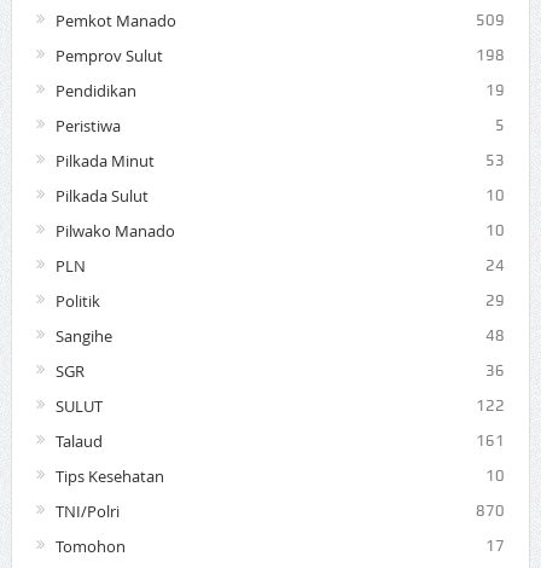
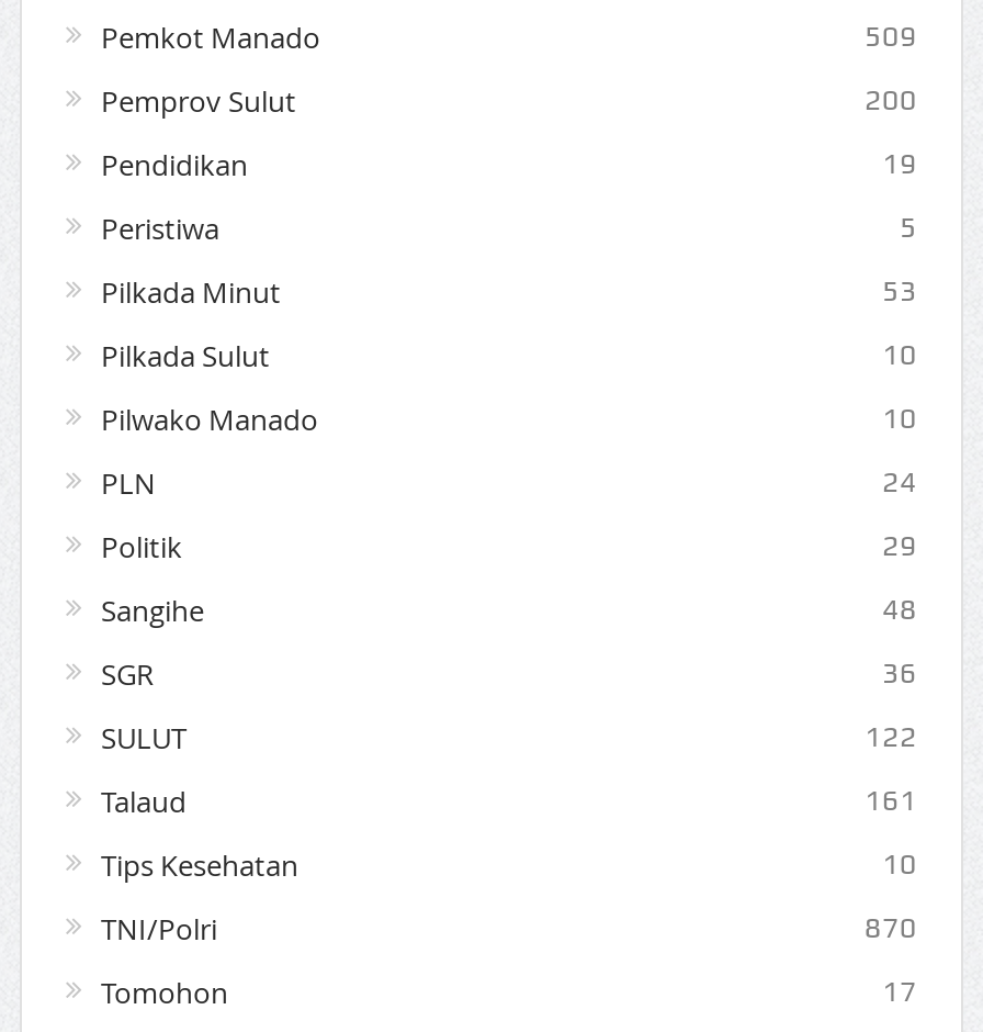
[476,46,505,64] 198 -> [865,83,917,116] 200

